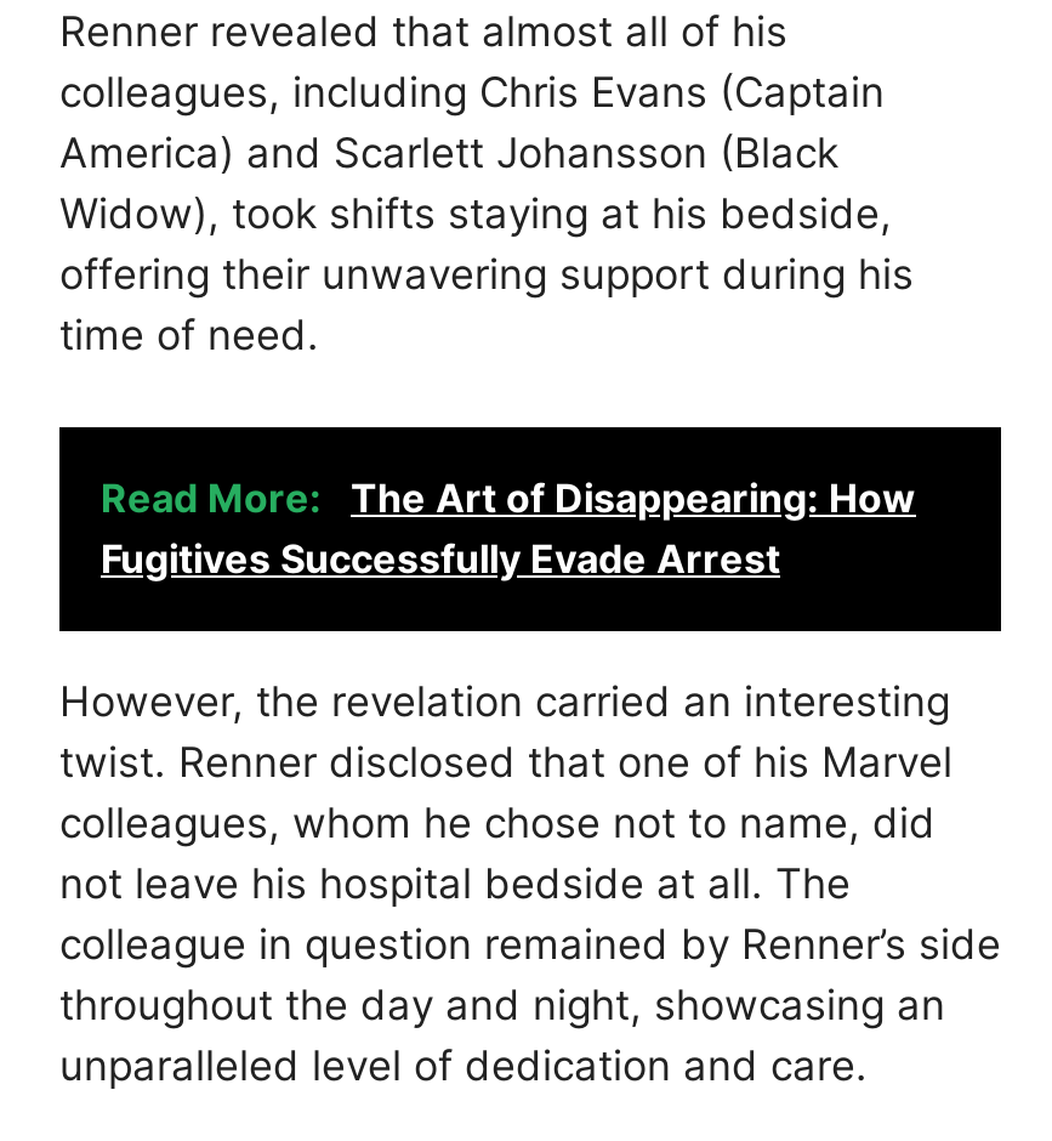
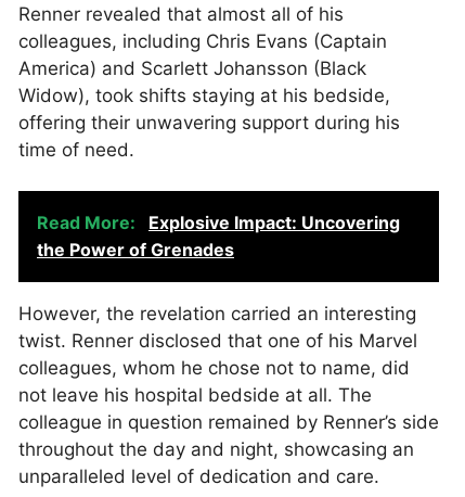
[101,474,916,583] Read More: The Art of Disappearing: How | Fugitives Successfully Evade Arrest -> [37,212,400,261] Read More: Explosive Impact: Uncovering | the Power of Grenades

